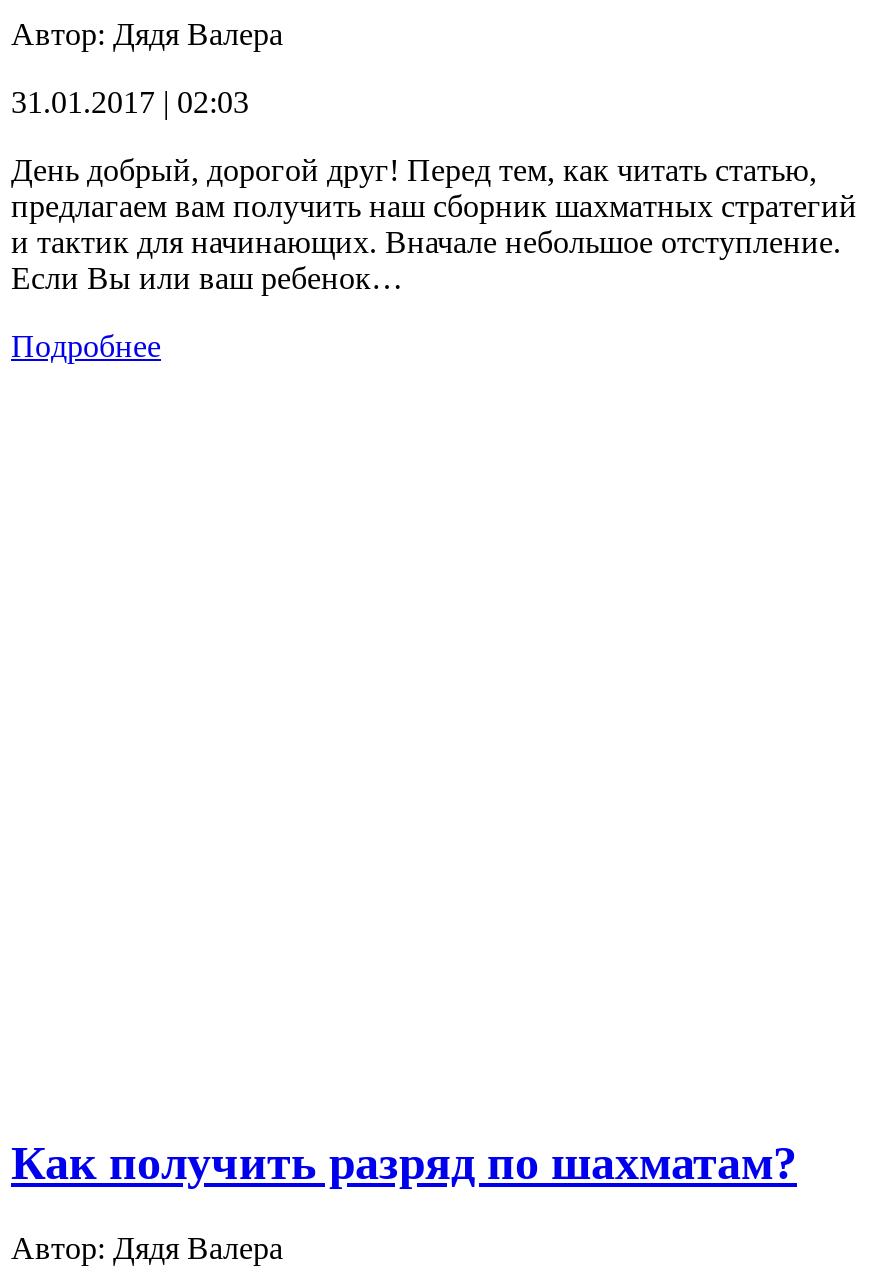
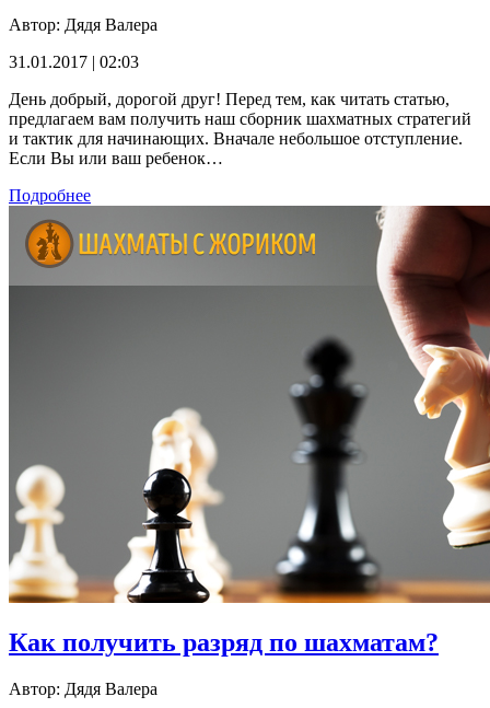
none -> [8,205,487,604] [image]

